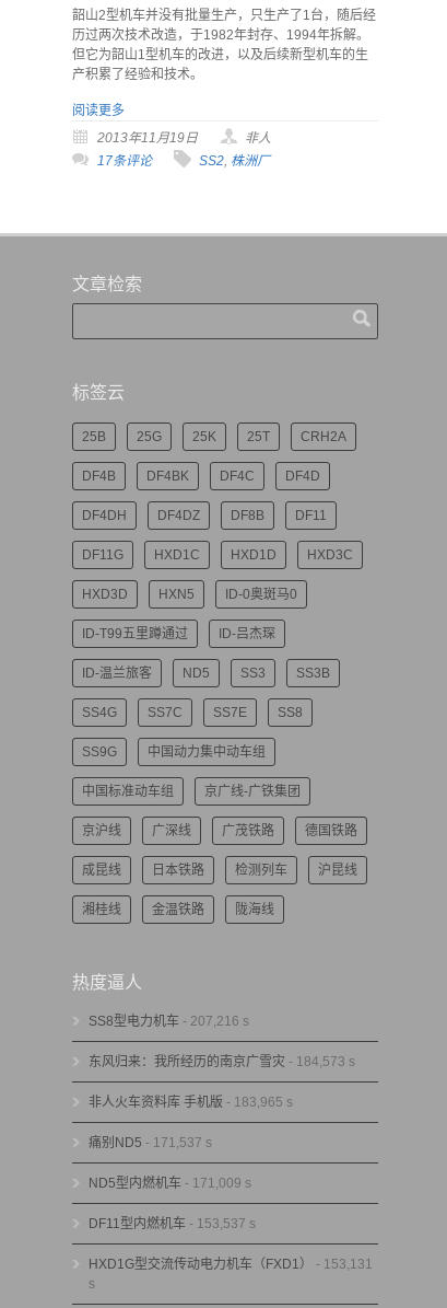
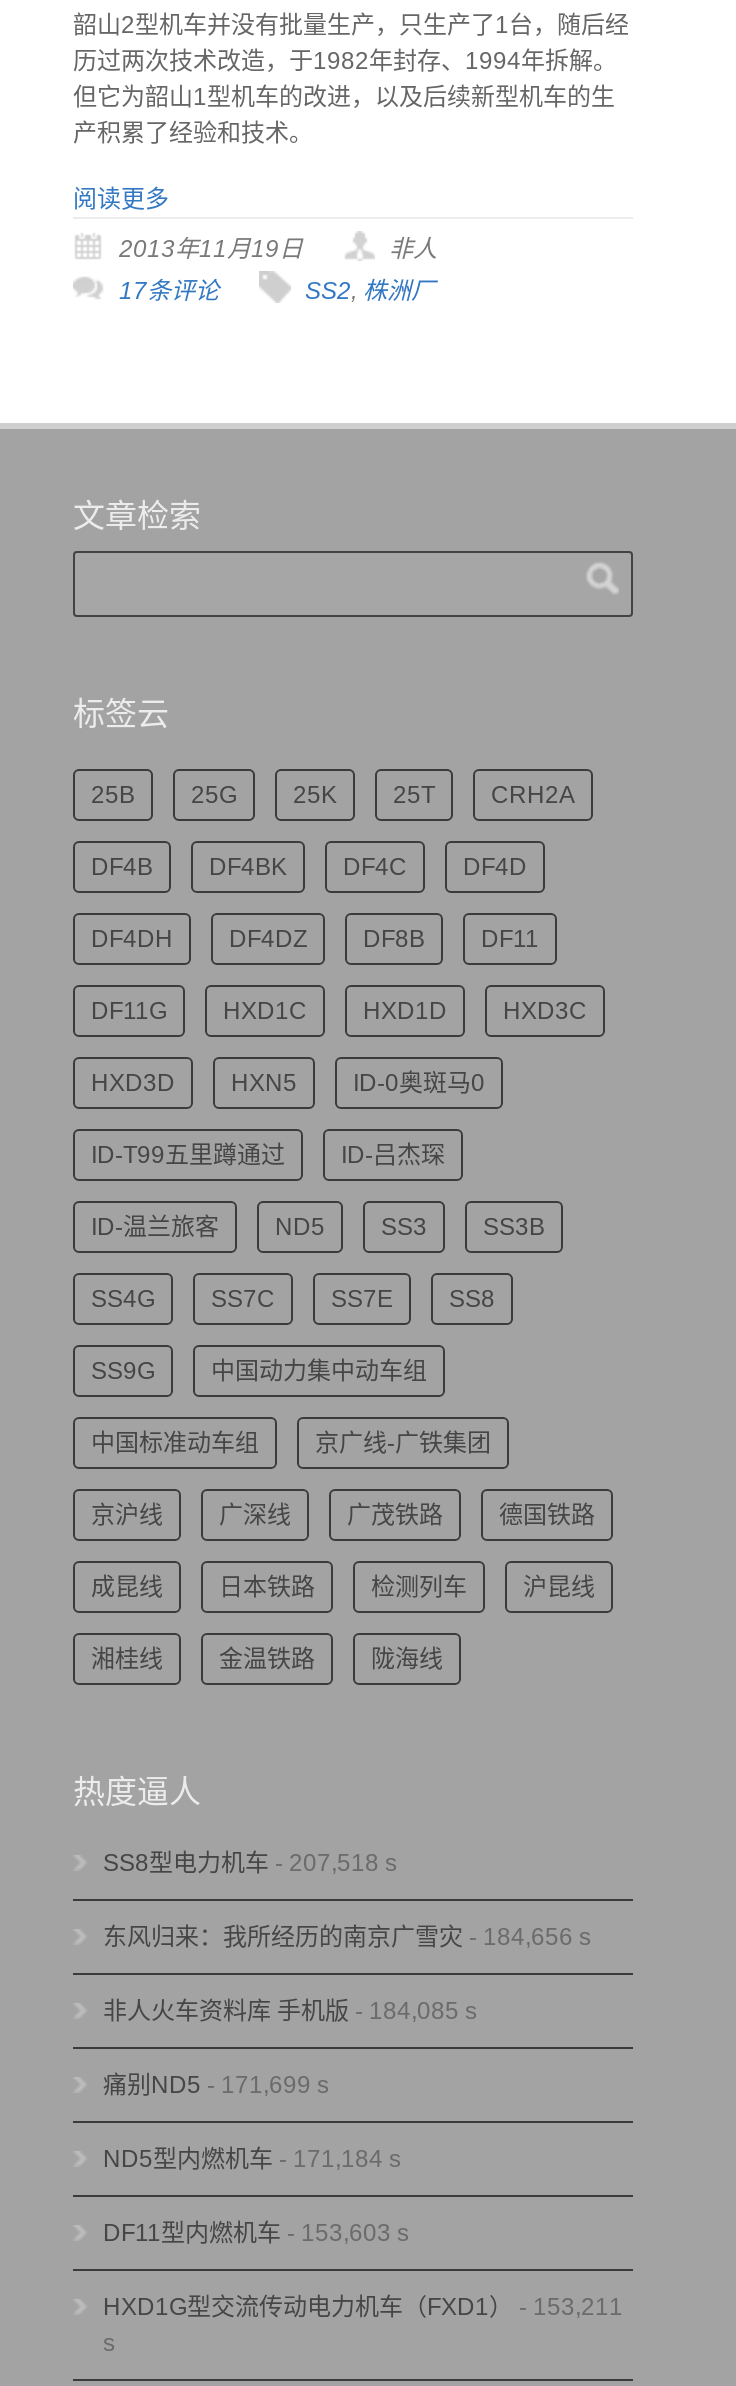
[89,1014,249,1029] SS8型电力机车- 207,216 s -> [103,1849,397,1877] SS8型电力机车- 207,518 s
[89,1054,355,1069] 东风归来：我所经历的南京广雪灾- 184,573 s -> [103,1923,591,1951] 东风归来：我所经历的南京广雪灾- 184,656 s
[89,1095,293,1110] 非人火车资料库 手机版- 183,965 s -> [103,1997,477,2025] 非人火车资料库 手机版- 184,085 s
[89,1135,212,1150] 痛别ND5 - 171,537 s -> [103,2071,329,2099] 痛别ND5 - 171,699 s
[89,1176,251,1191] ND5型内燃机车- 171,009 s -> [103,2145,401,2173] ND5型内燃机车- 171,184 s
[89,1216,256,1231] DF11型内燃机车- 153,537 s -> [103,2219,409,2247] DF11型内燃机车- 153,603 s
[89,1257,373,1272] HXD1G型交流传动电力机车（FXD1）- 153,131 -> [103,2293,623,2321] HXD1G型交流传动电力机车（FXD1）- 153,211

